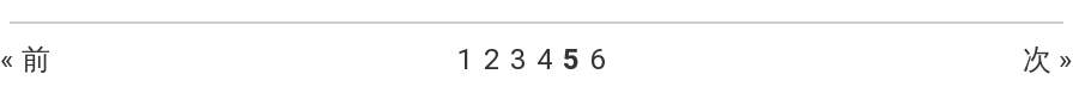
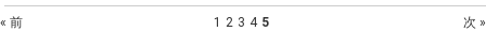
[457,42,606,76] 1 2 3 4 5 6 -> [213,15,268,30] 1 2 3 4 5

